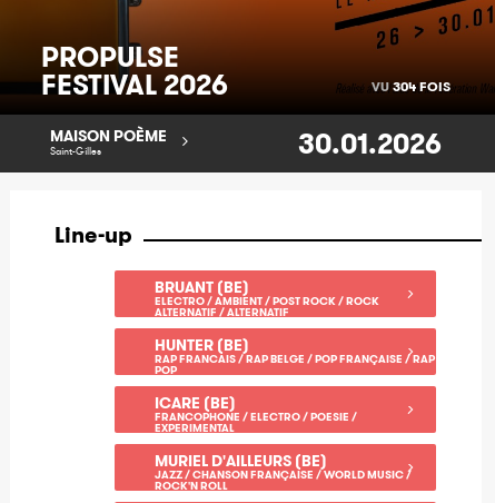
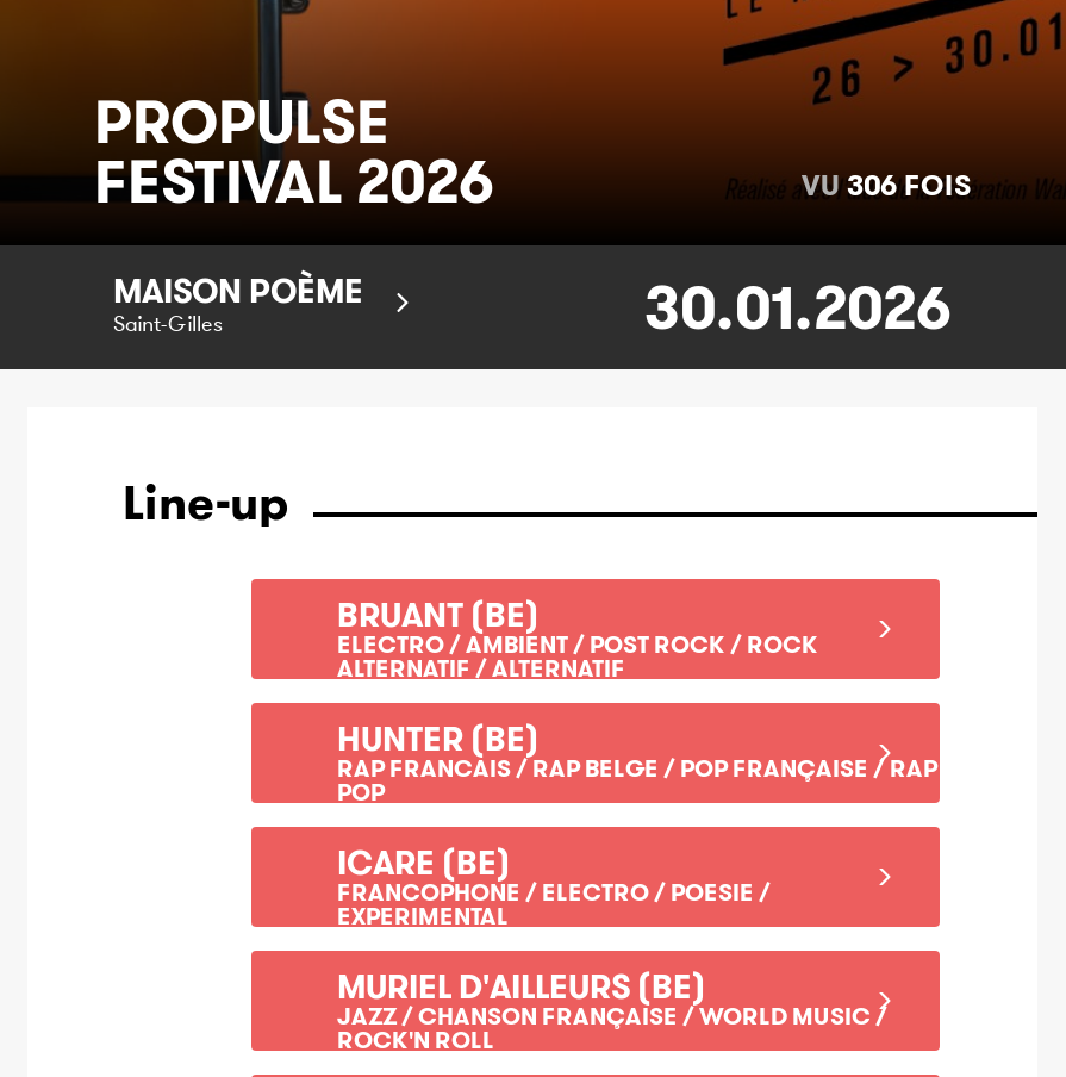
[372,78,451,95] VU 304 FOIS -> [802,167,971,203] VU 306 FOIS

